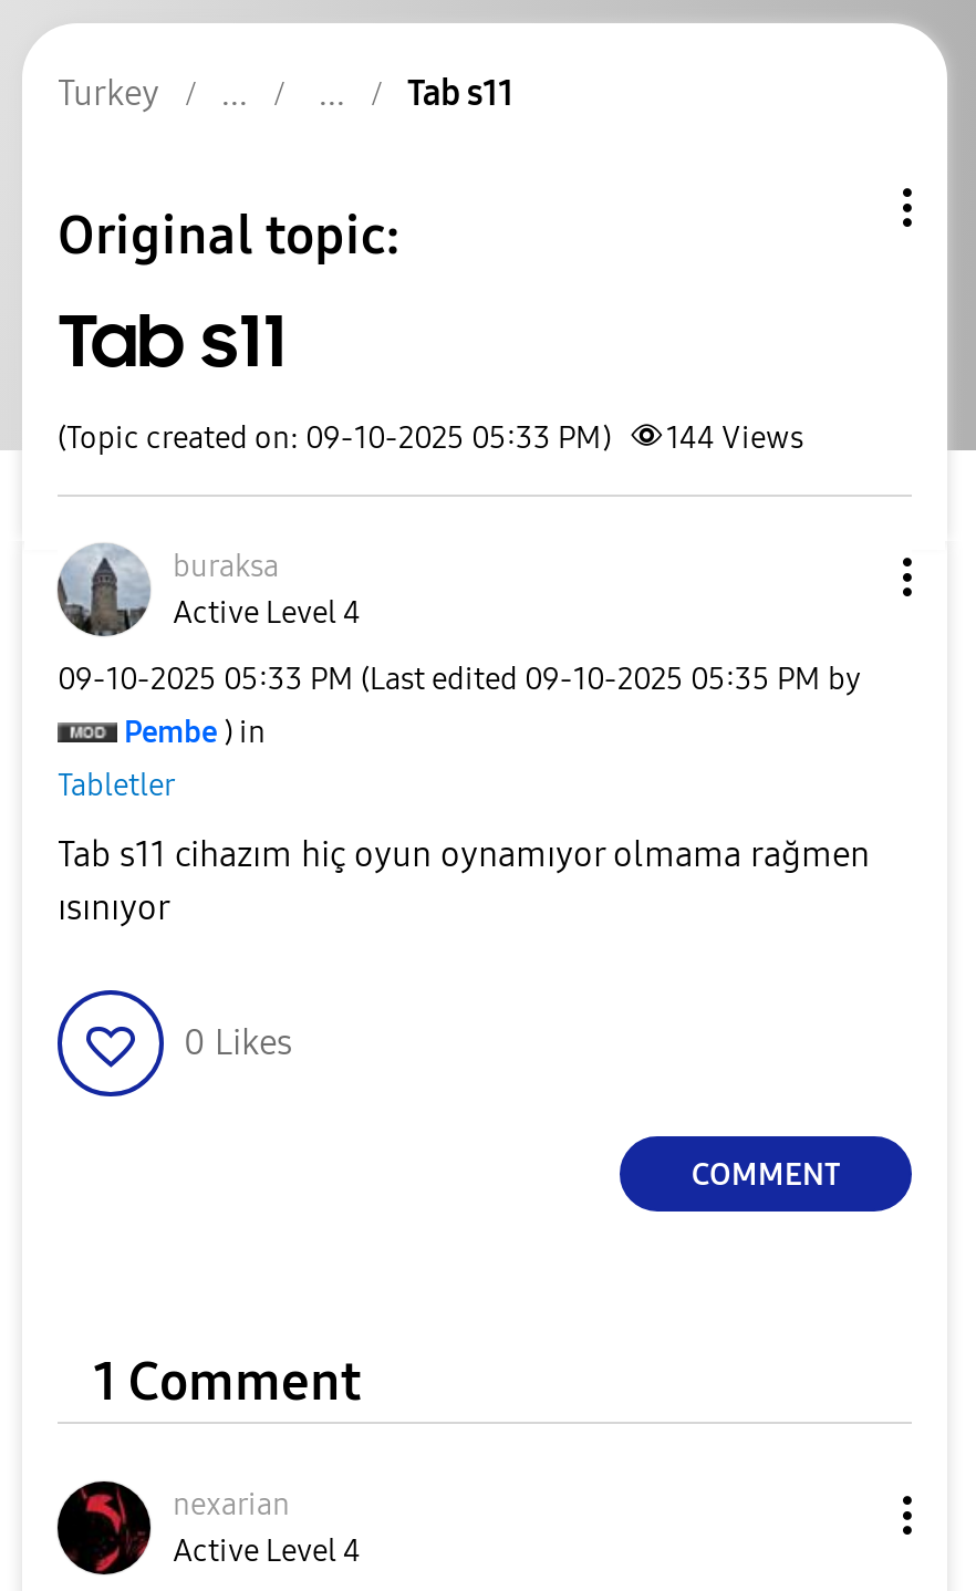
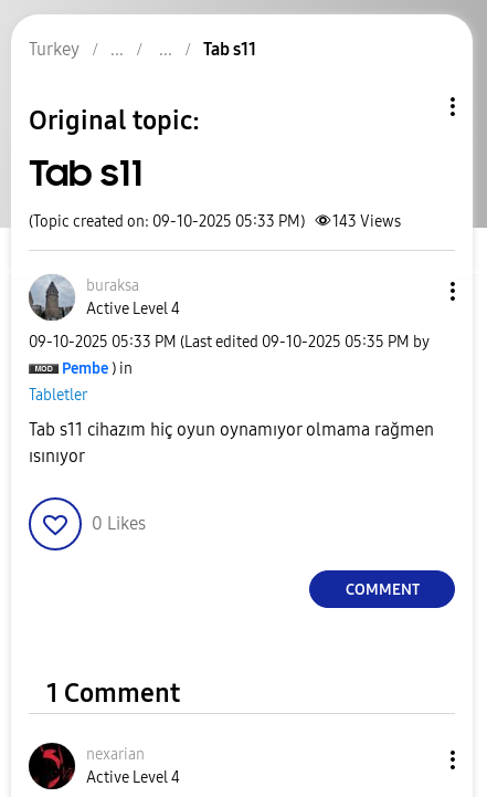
[58,419,803,457] (Topic created on: 09-10-2025 05:33 PM) 144 Views -> [29,212,401,231] (Topic created on: 09-10-2025 05:33 PM) 143 Views

